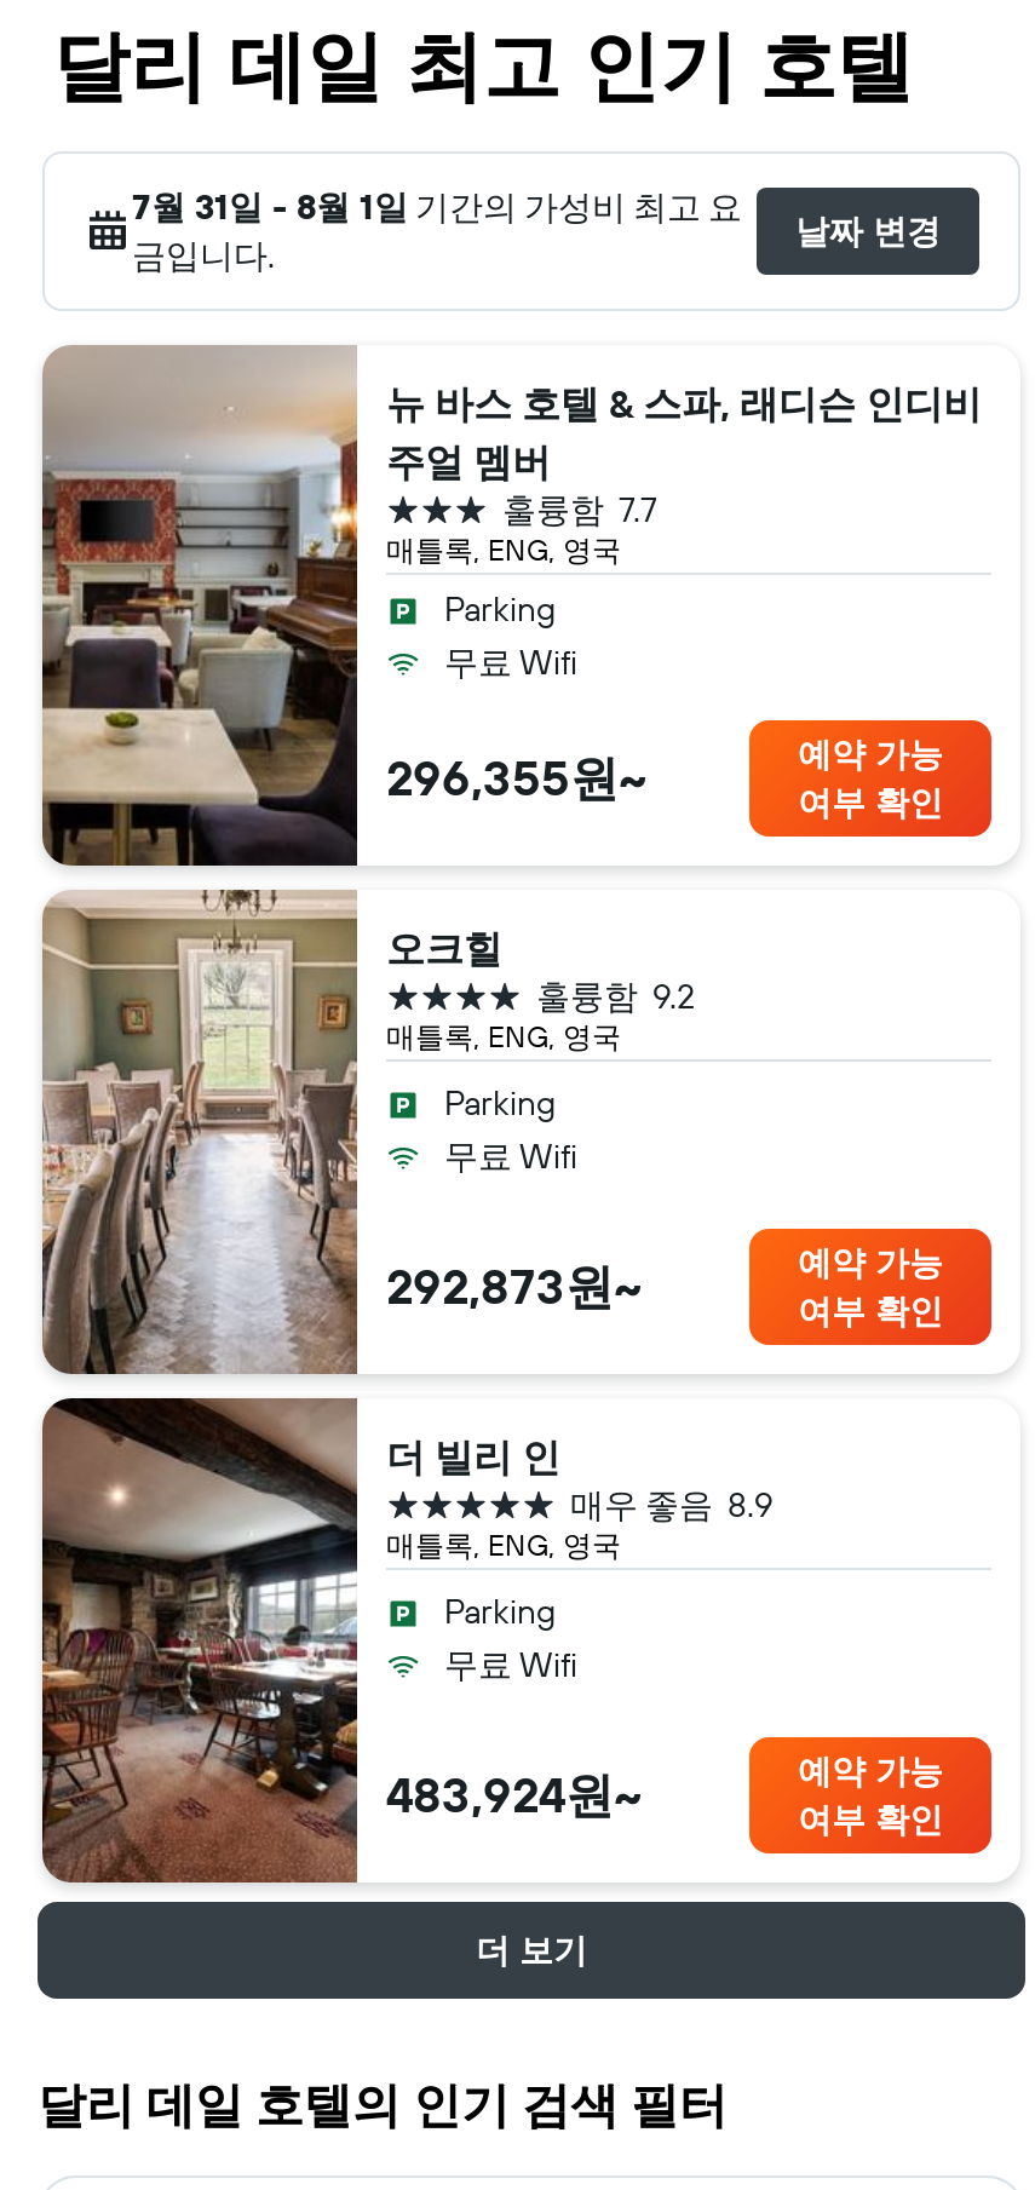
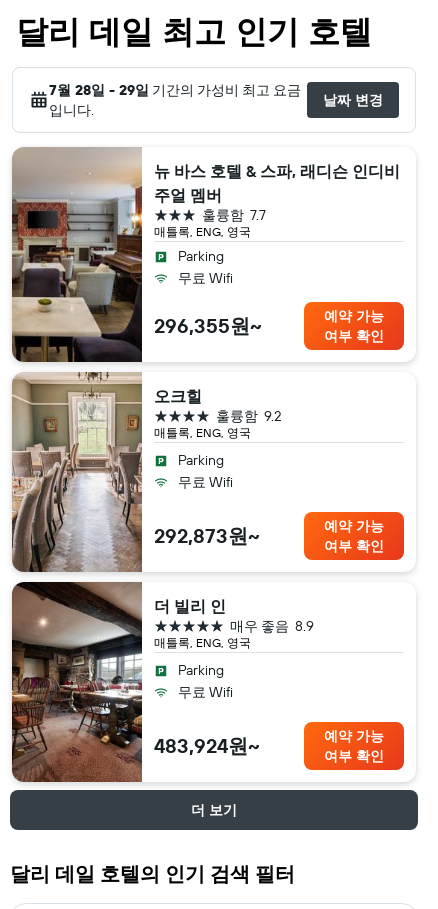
[132,185,742,277] 7월 31일 - 8월 1일 기간의 가성비 최고 요 | 금입니다. -> [49,81,301,119] 7월 28일 - 29일 기간의 가성비 최고 요금 | 입니다.

